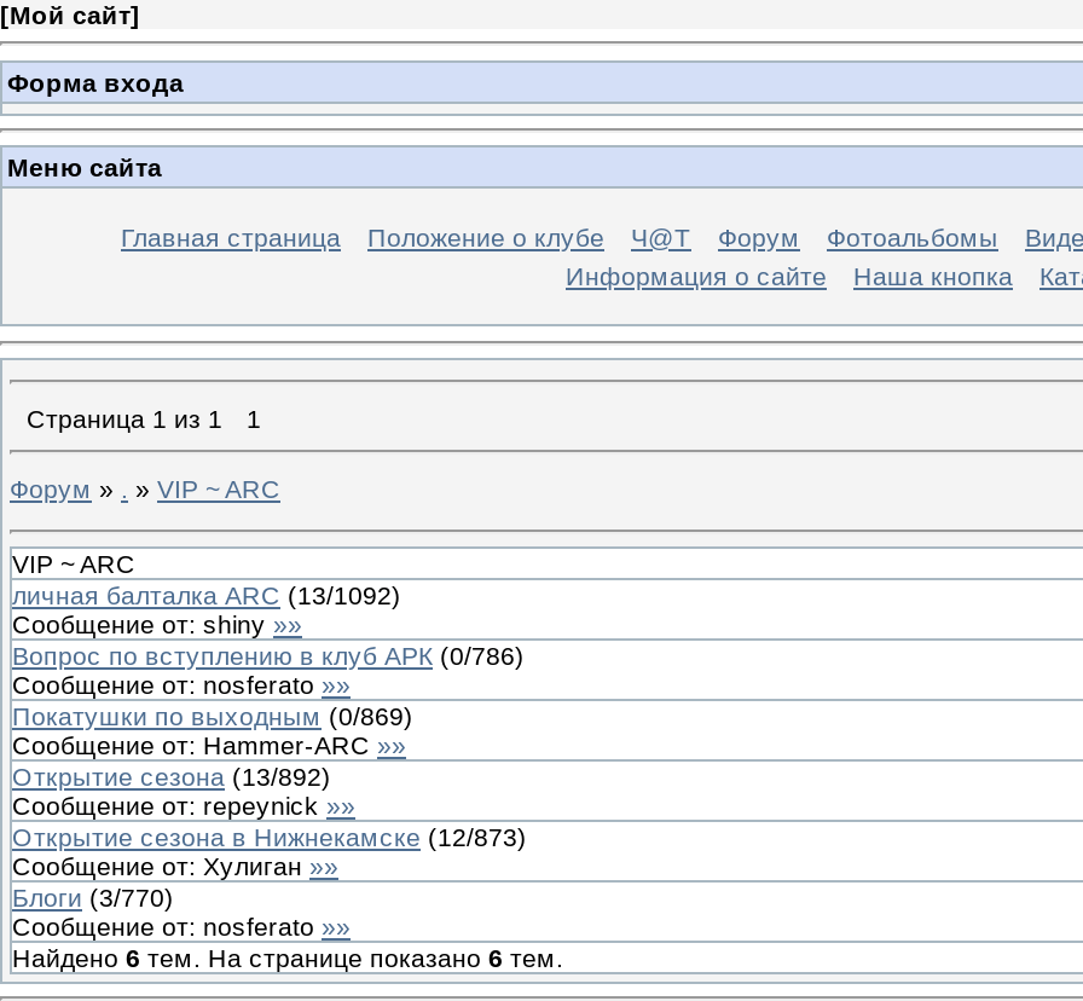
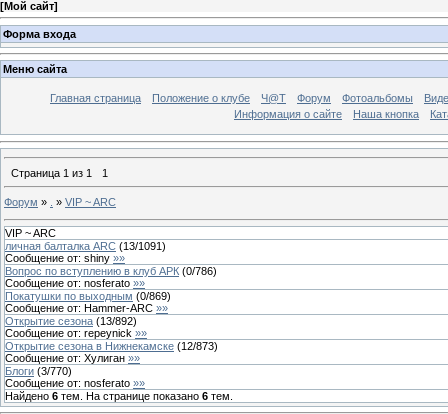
[12,580,401,609] личная балталка ARC (13/1092) -> [5,240,166,252] личная балталка ARC (13/1091)

